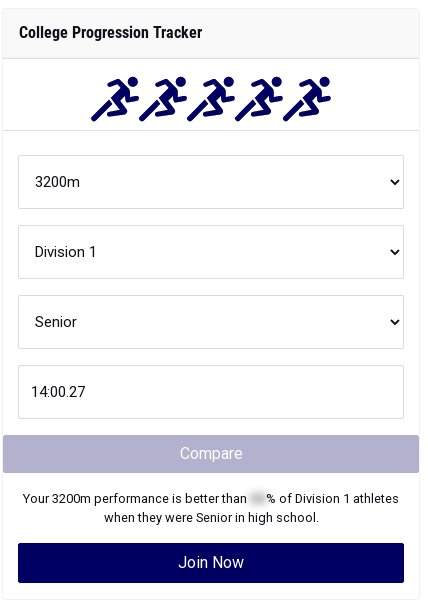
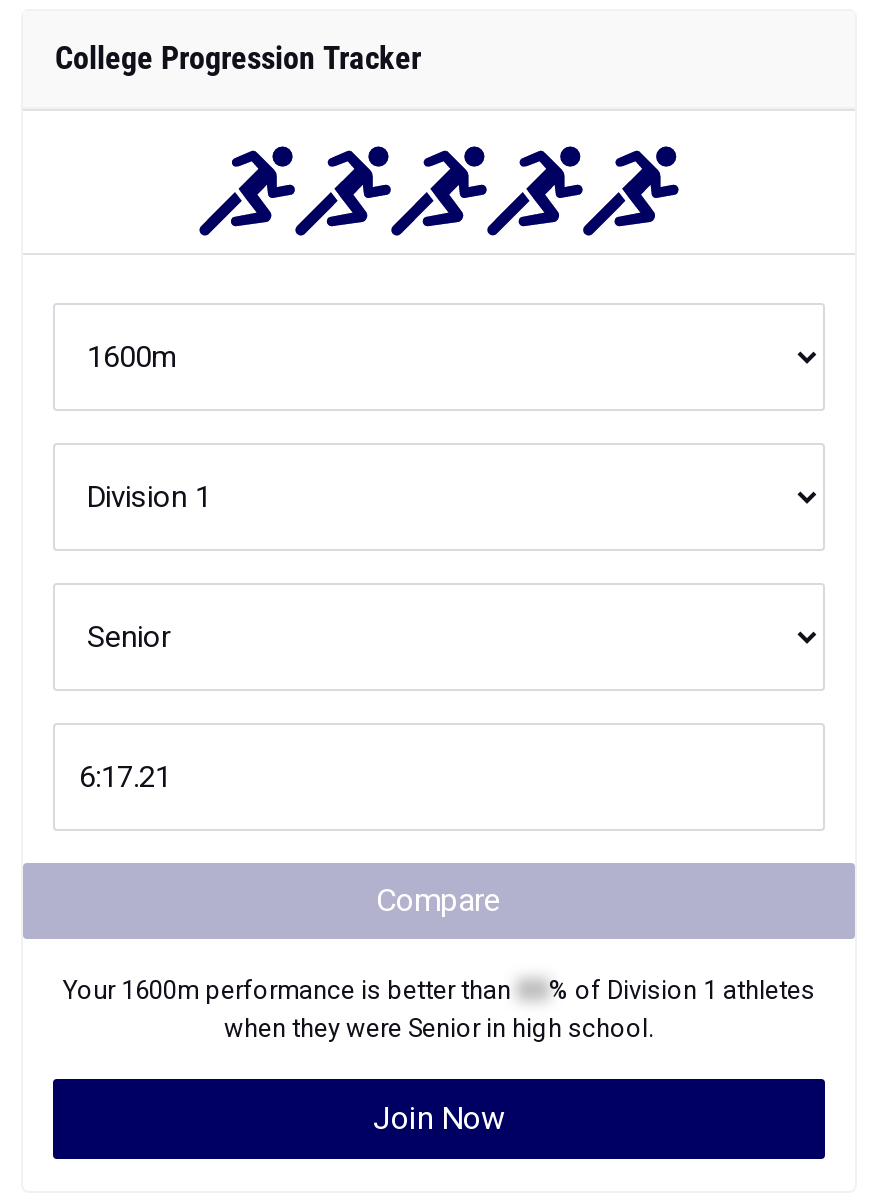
[23,491,399,506] Your 3200m performance is better than XX% of Division 1 athletes -> [63,975,815,1005] Your 1600m performance is better than XX% of Division 1 athletes

